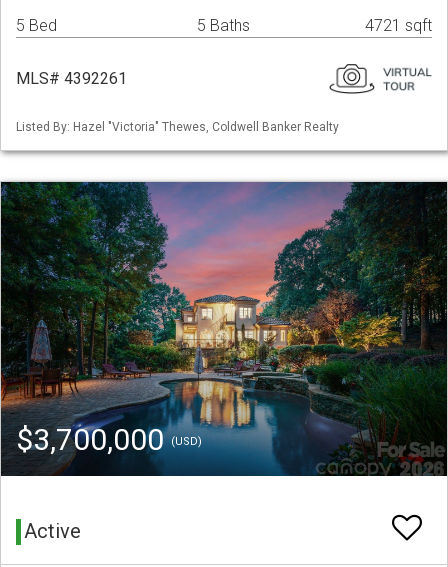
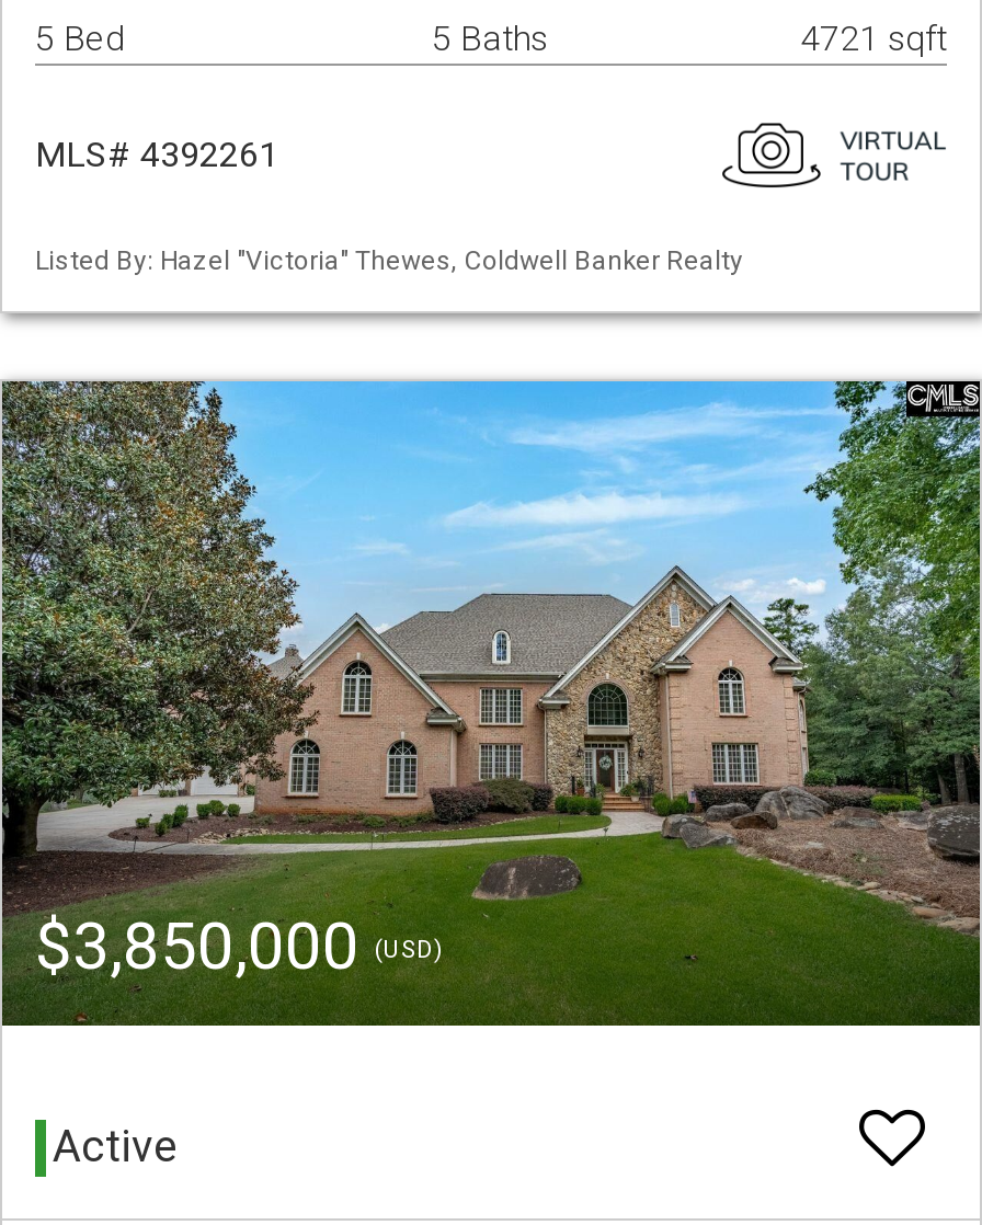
[3,181,445,476] [image] | $3,700,000 (USD) -> [7,379,975,1026] [image] | $3,850,000 (USD)

